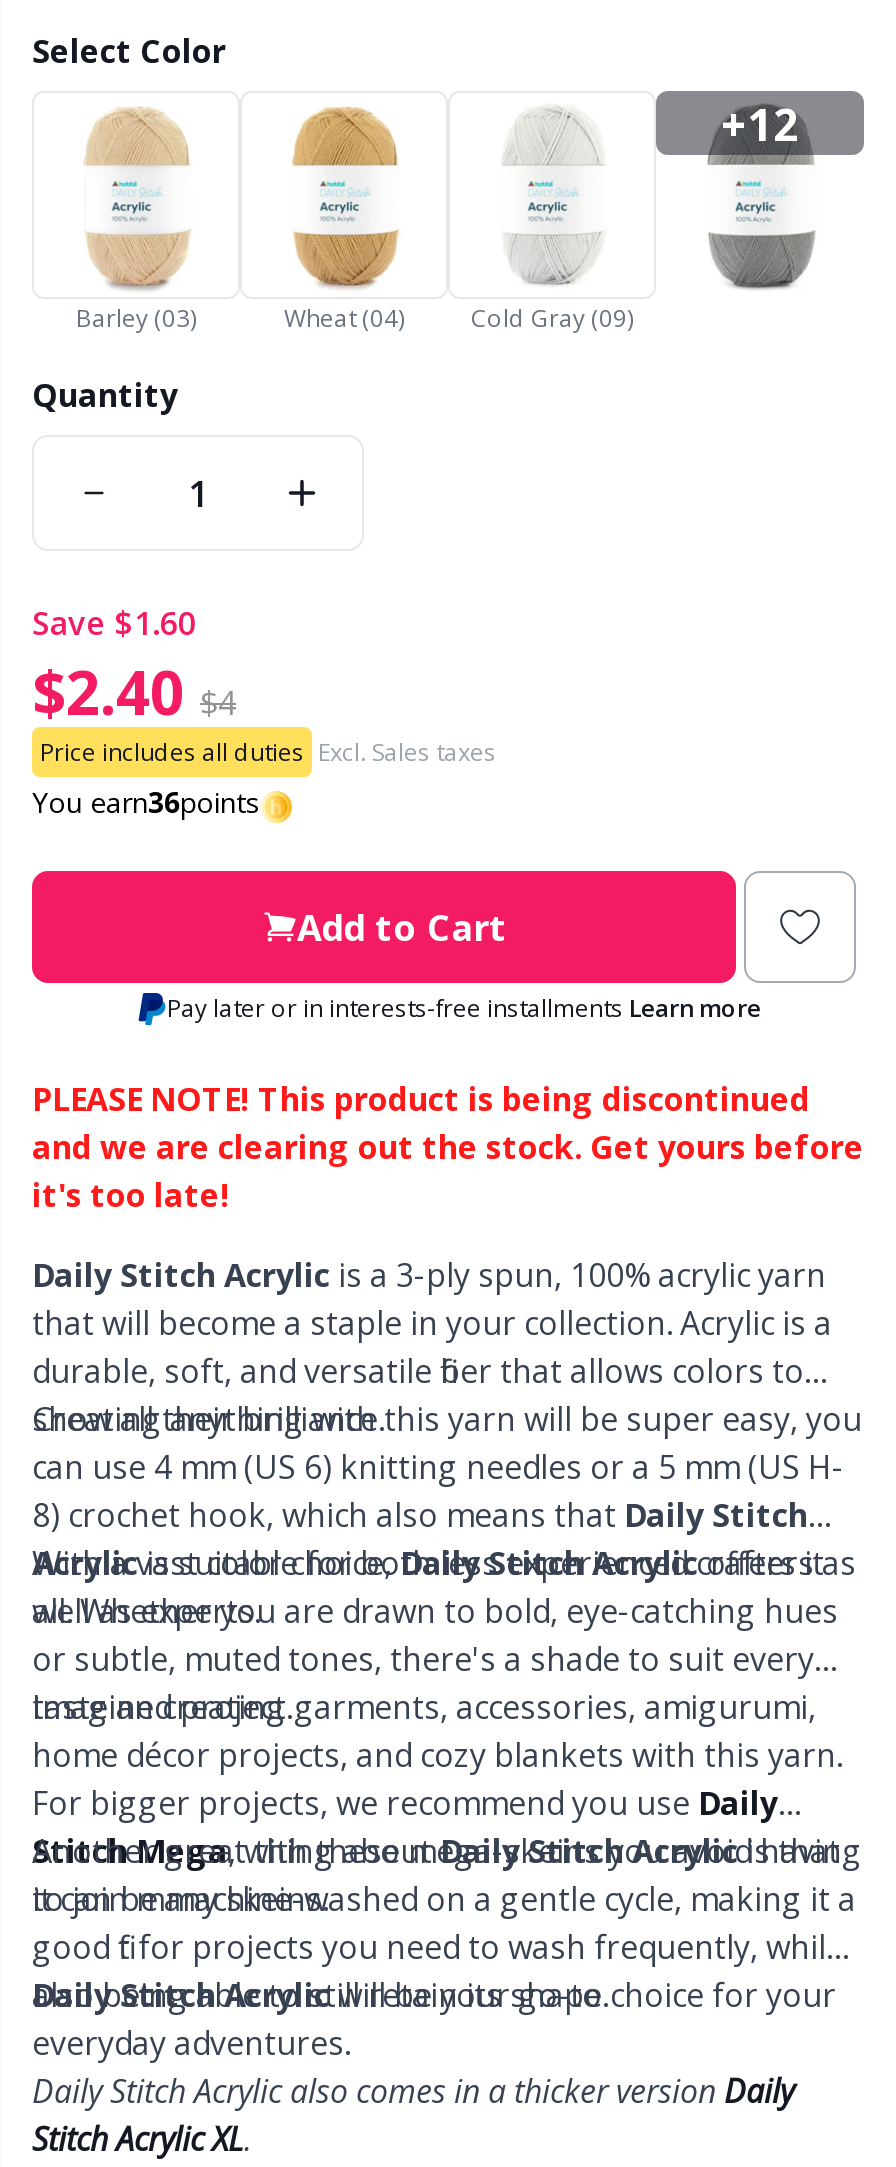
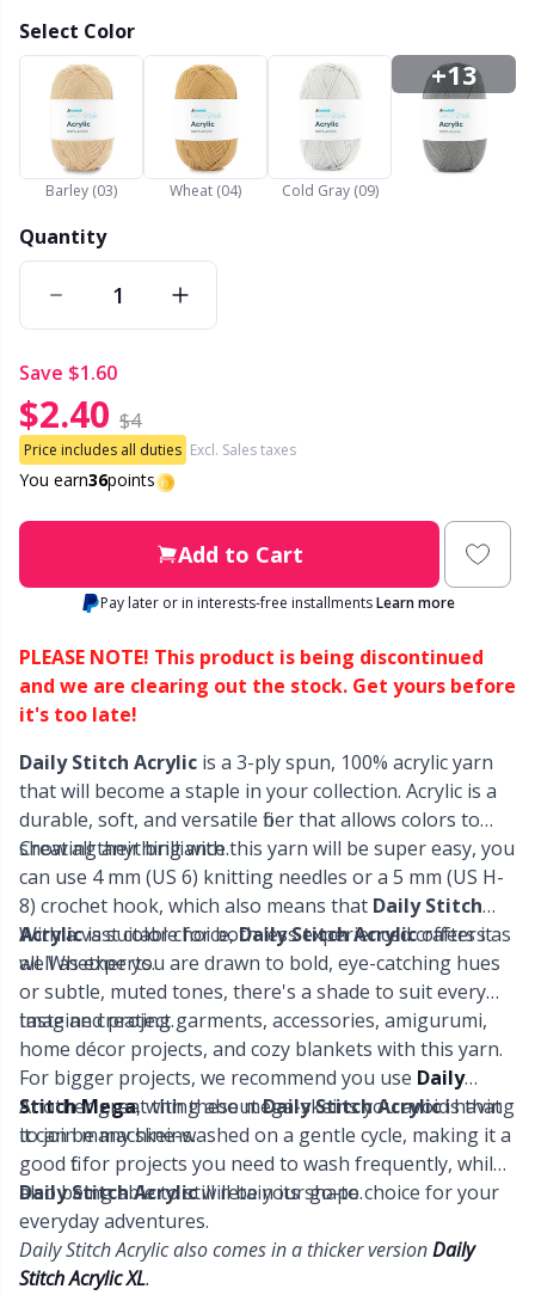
[721,93,799,153] +12 -> [431,56,477,92] +13

